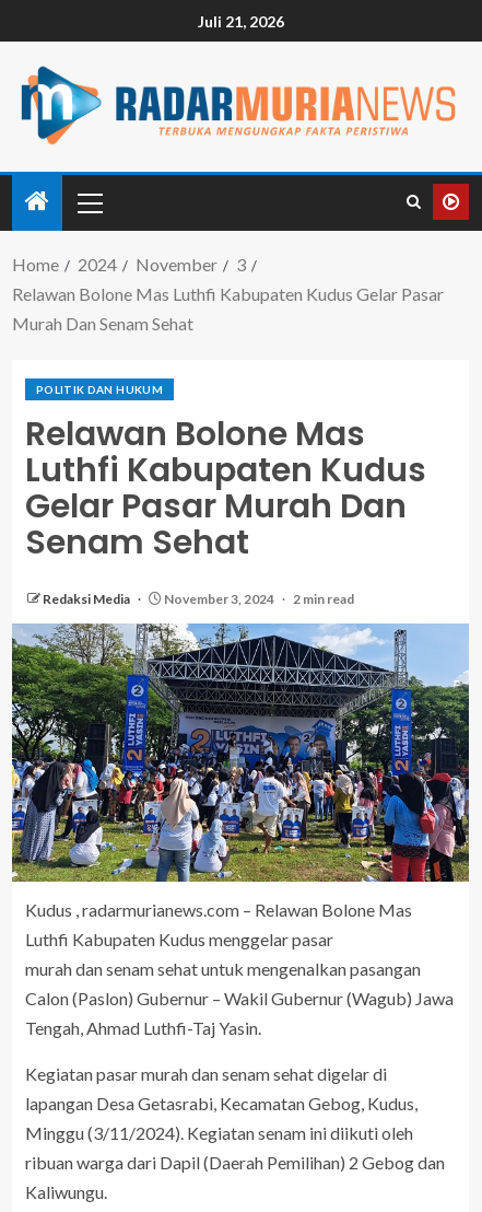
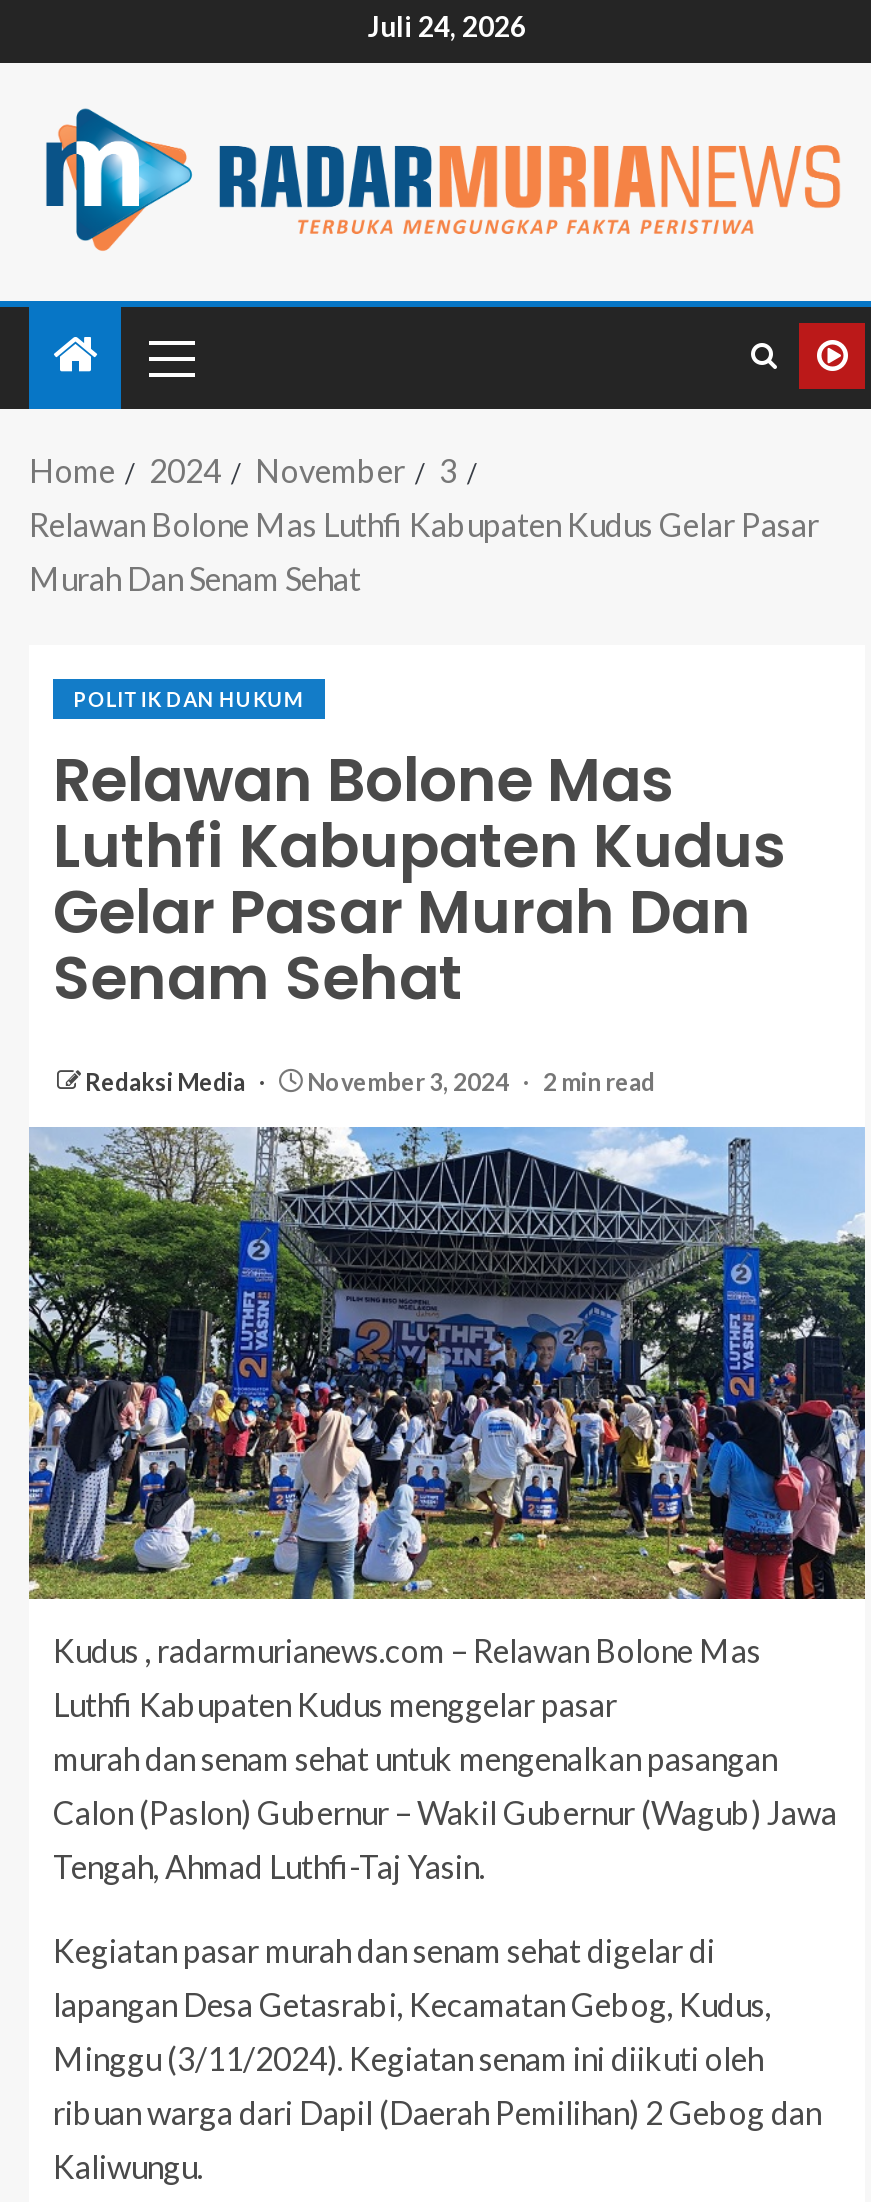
[197,12,284,31] Juli 21, 2026 -> [368,9,526,43] Juli 24, 2026

